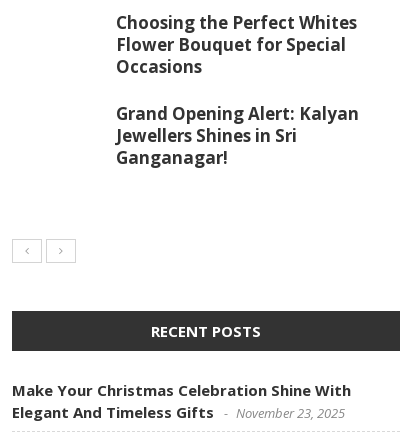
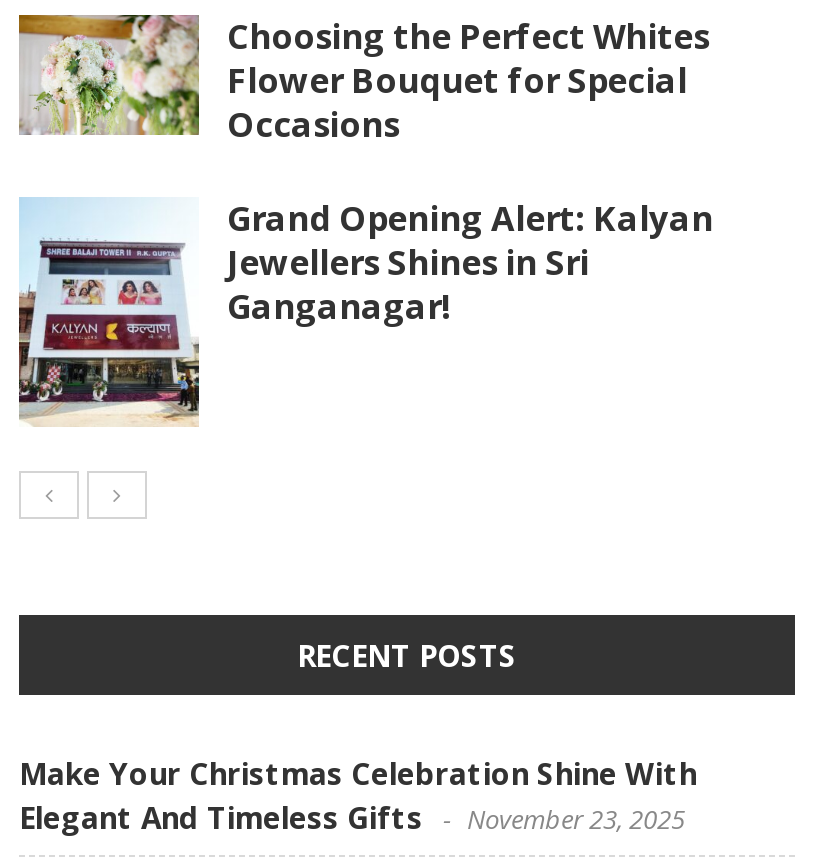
none -> [17,12,201,138] [image]
none -> [17,196,201,428] [image]

